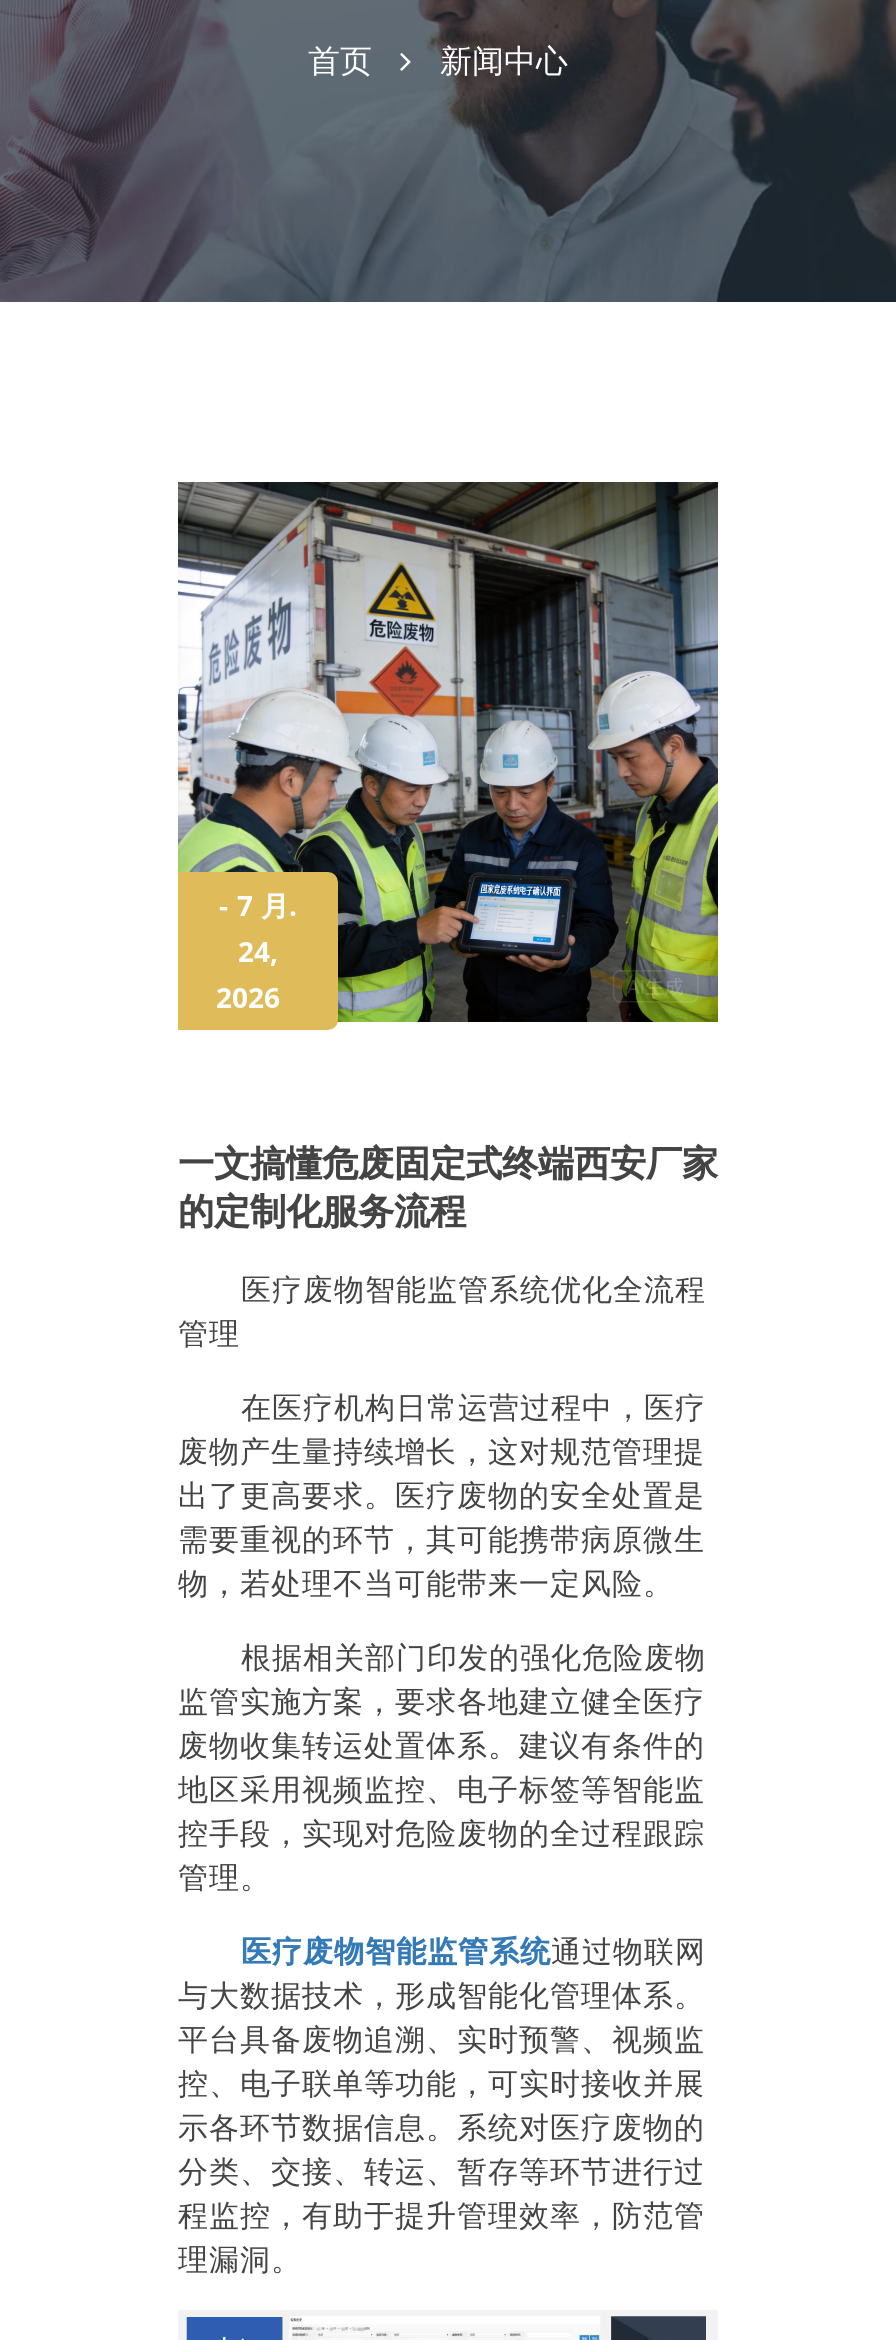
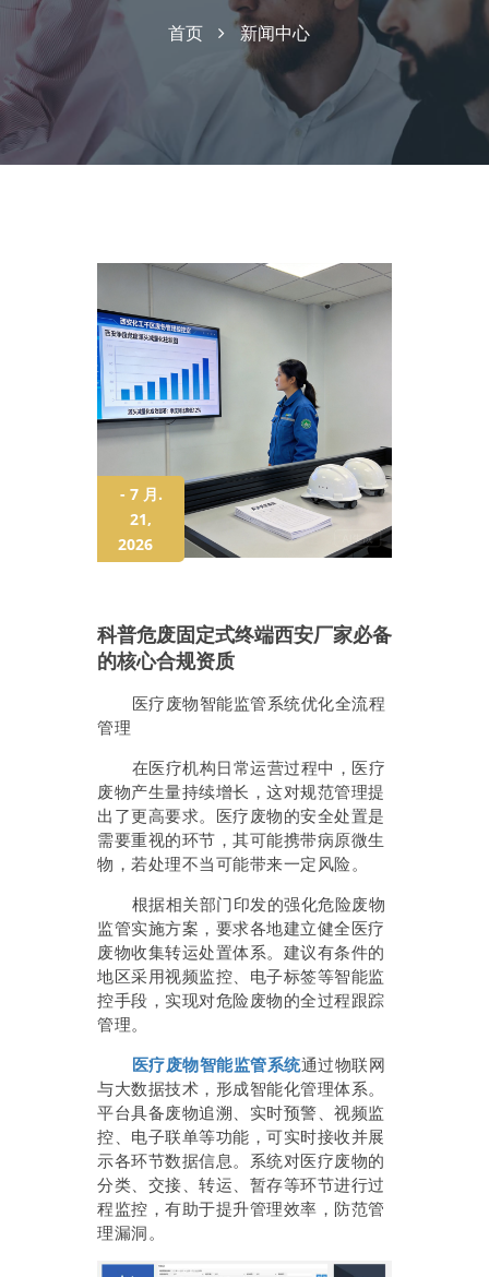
[176,480,720,1024] [image] | 24, -> [96,262,393,559] [image] | 21,
[178,1144,718,1232] 一文搞懂危废固定式终端西安厂家 | 的定制化服务流程 -> [97,624,392,672] 科普危废固定式终端西安厂家必备 | 的核心合规资质

